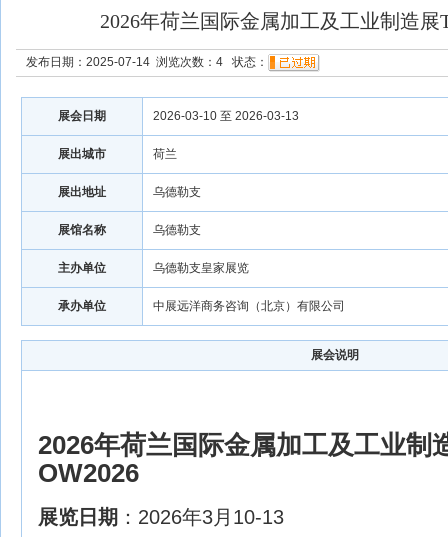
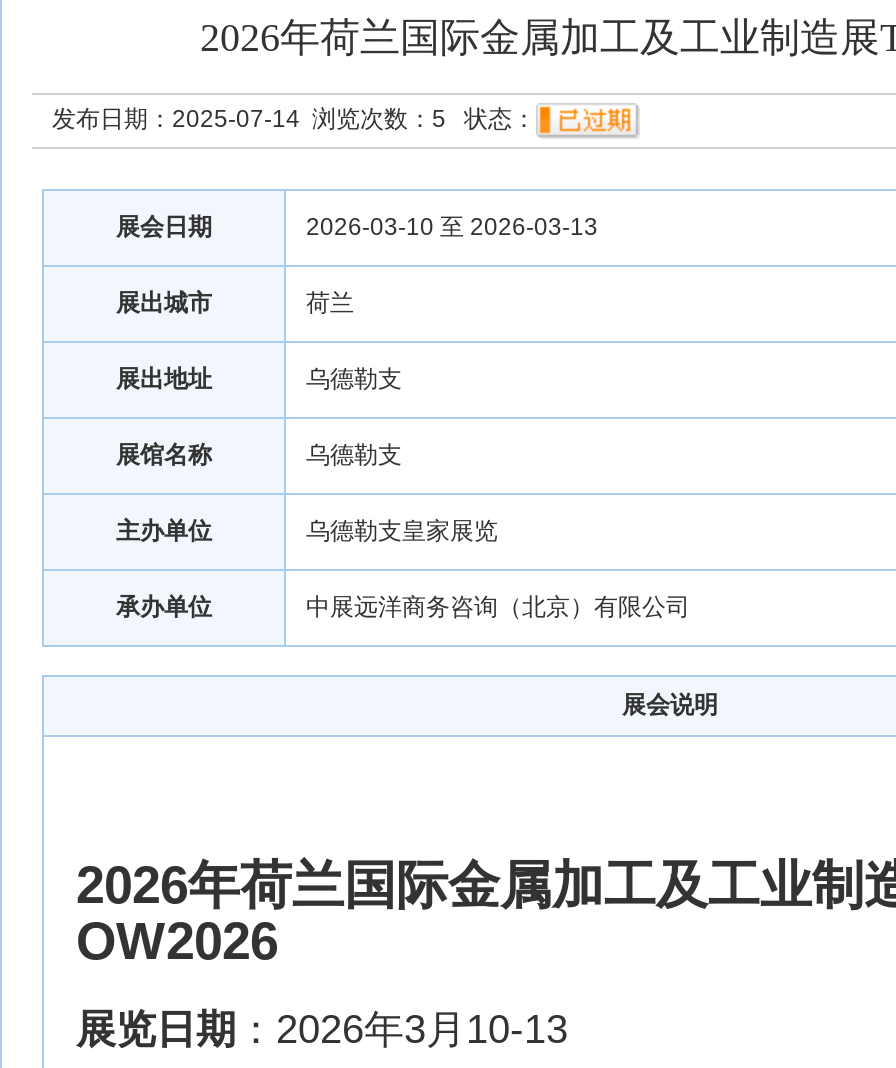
[26,55,268,69] 发布日期：2025-07-14 浏览次数：4状态： -> [52,105,536,133] 发布日期：2025-07-14 浏览次数：5状态：

